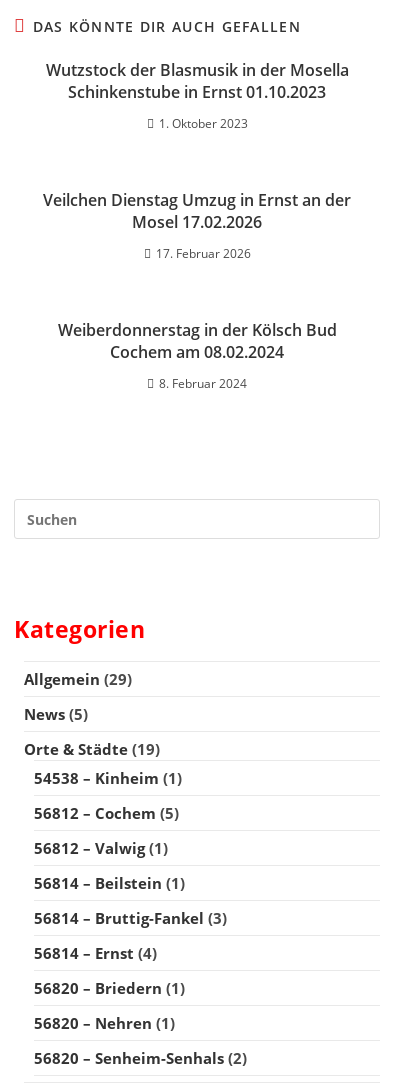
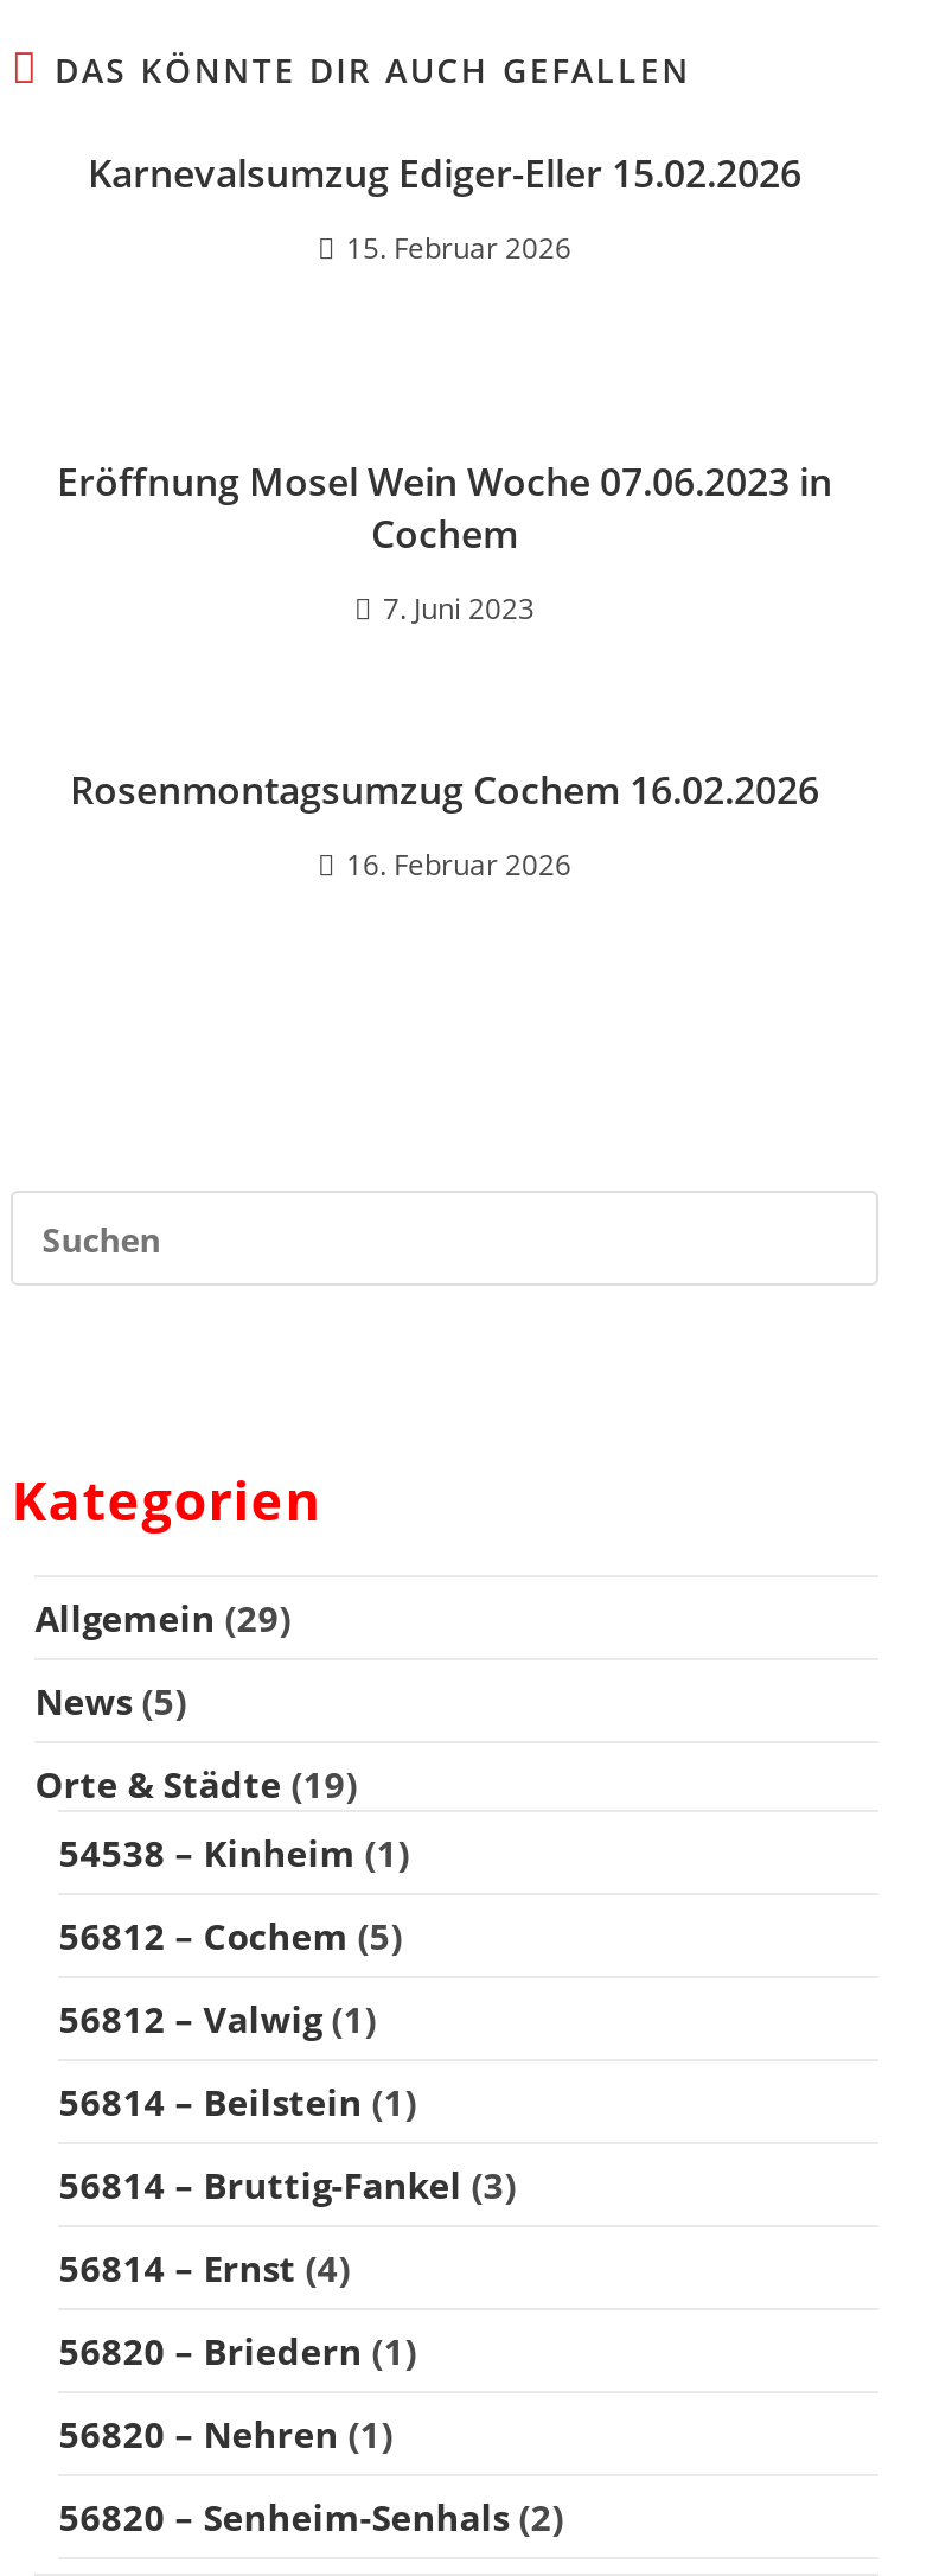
[45,59,348,103] Wutzstock der Blasmusik in der Mosella | Schinkenstube in Ernst 01.10.2023 -> [88,147,801,199] Karnevalsumzug Ediger-Eller 15.02.2026
[158,115,247,132] 1. Oktober 2023 -> [346,228,571,268] 15. Februar 2026
[43,189,351,233] Veilchen Dienstag Umzug in Ernst an der | Mosel 17.02.2026 -> [57,455,832,560] Eröffnung Mosel Wein Woche 07.06.2023 in | Cochem
[155,245,250,262] 17. Februar 2026 -> [383,588,535,629] 7. Juni 2023
[57,319,336,363] Weiberdonnerstag in der Kölsch Bud | Cochem am 08.02.2024 -> [70,764,819,816] Rosenmontagsumzug Cochem 16.02.2026
[159,375,247,392] 8. Februar 2024 -> [346,844,571,885] 16. Februar 2026

